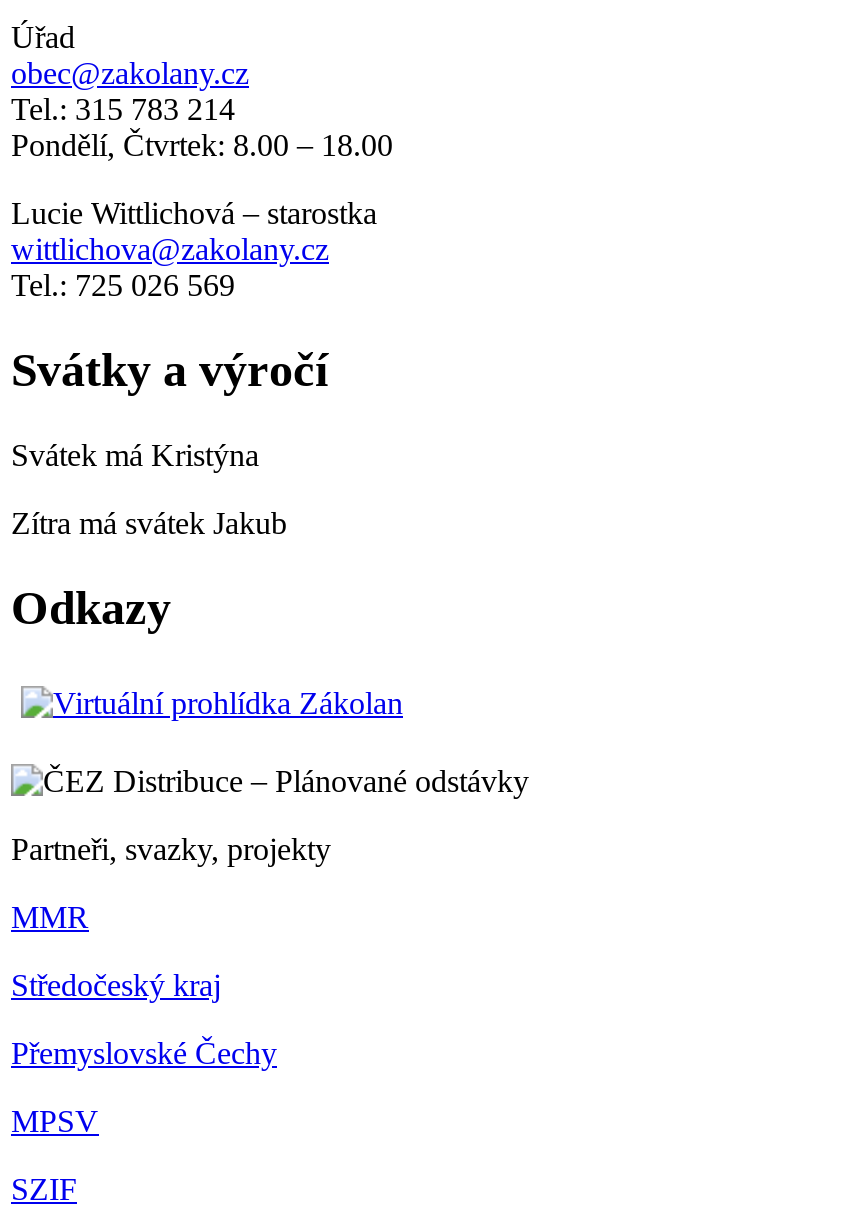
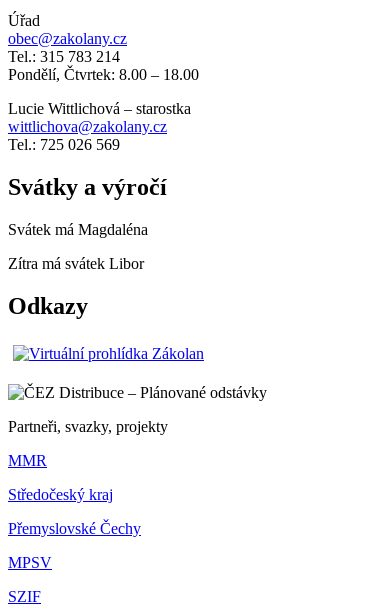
[11,438,259,472] Svátek má Kristýna -> [8,221,148,238] Svátek má Magdaléna
[11,506,287,540] Zítra má svátek Jakub -> [8,255,144,272] Zítra má svátek Libor

